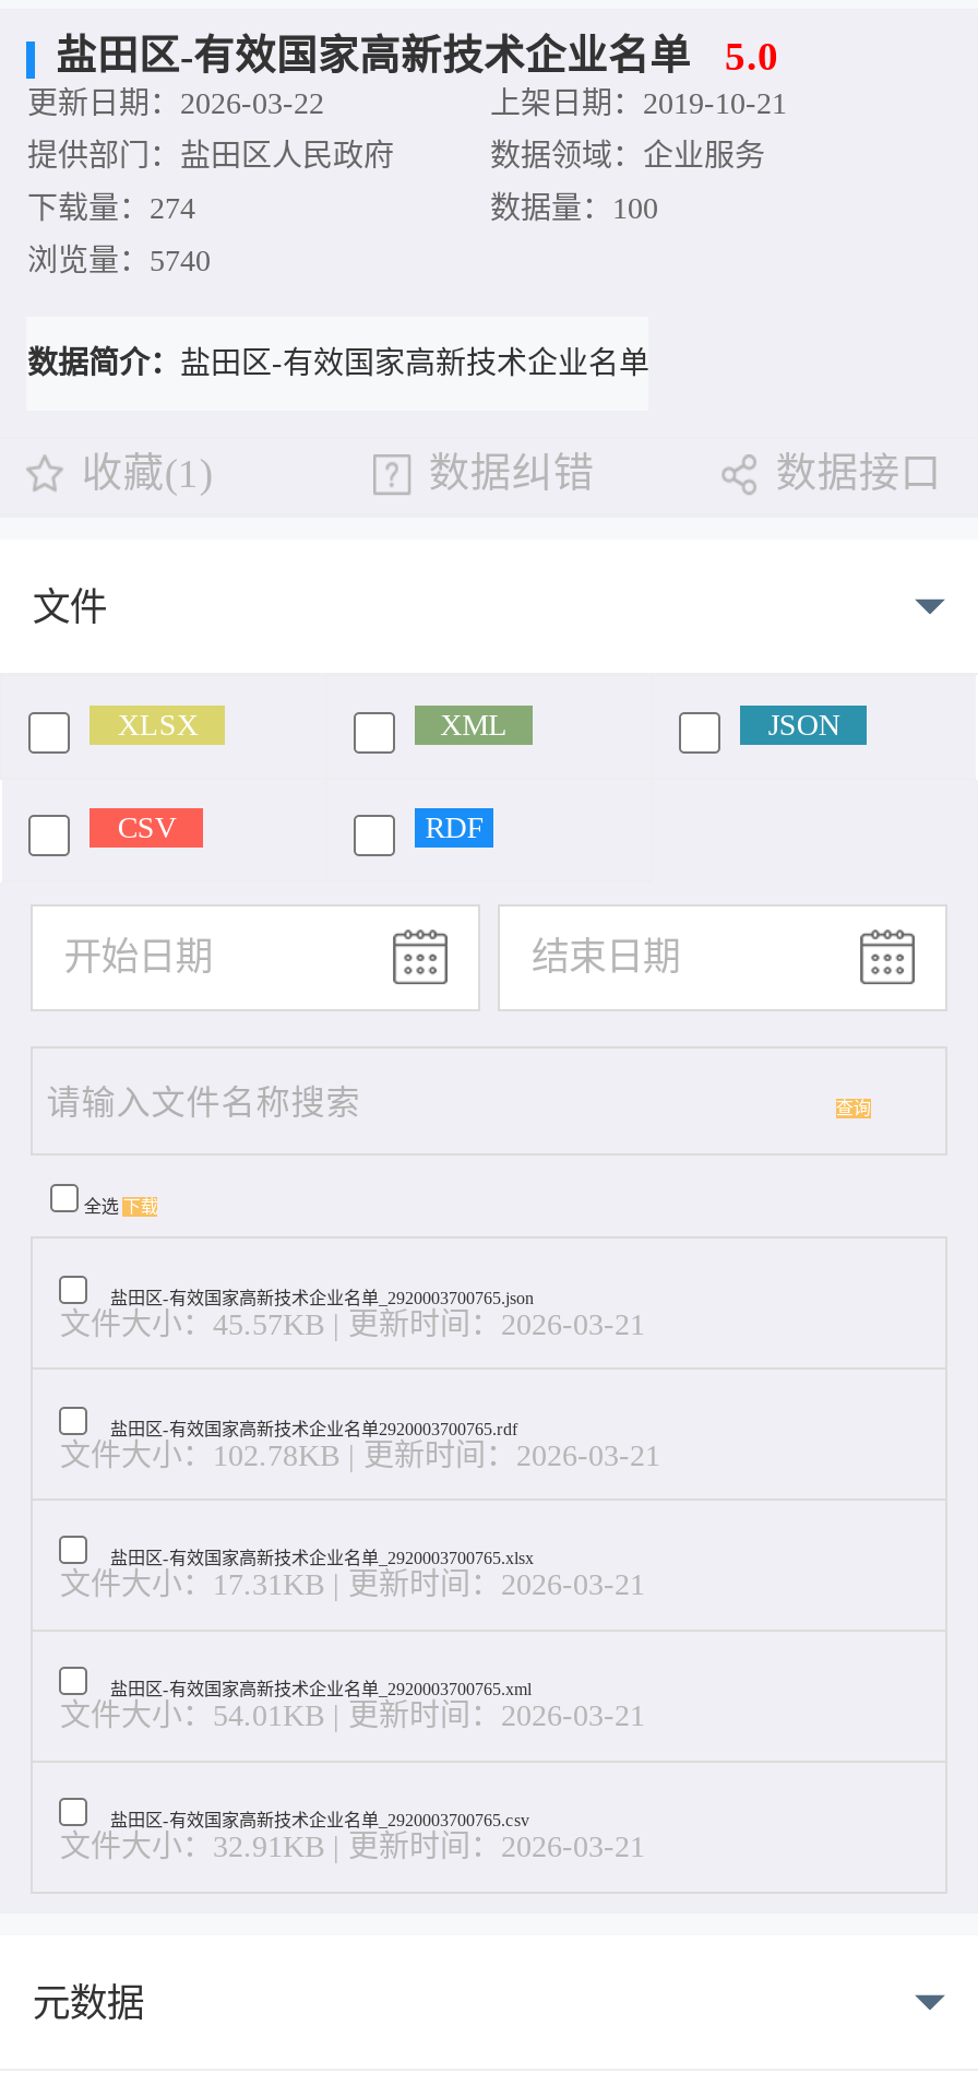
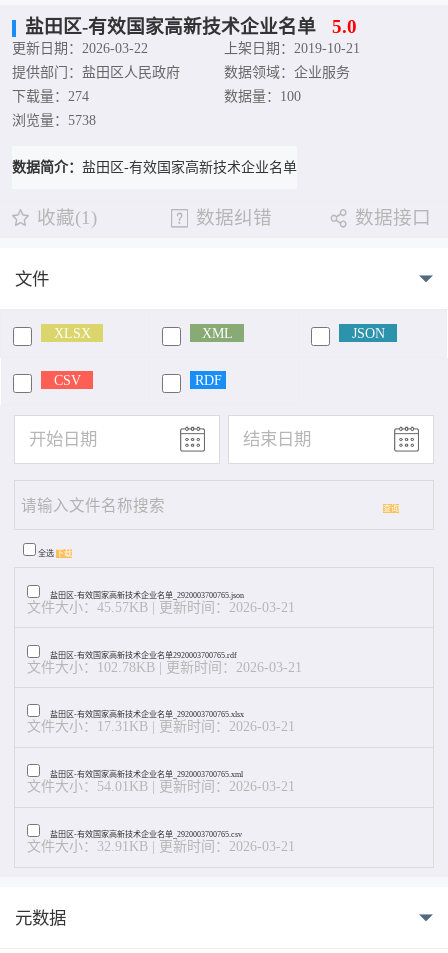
[27,245,210,278] 浏览量：5740 -> [12,113,96,128] 浏览量：5738

